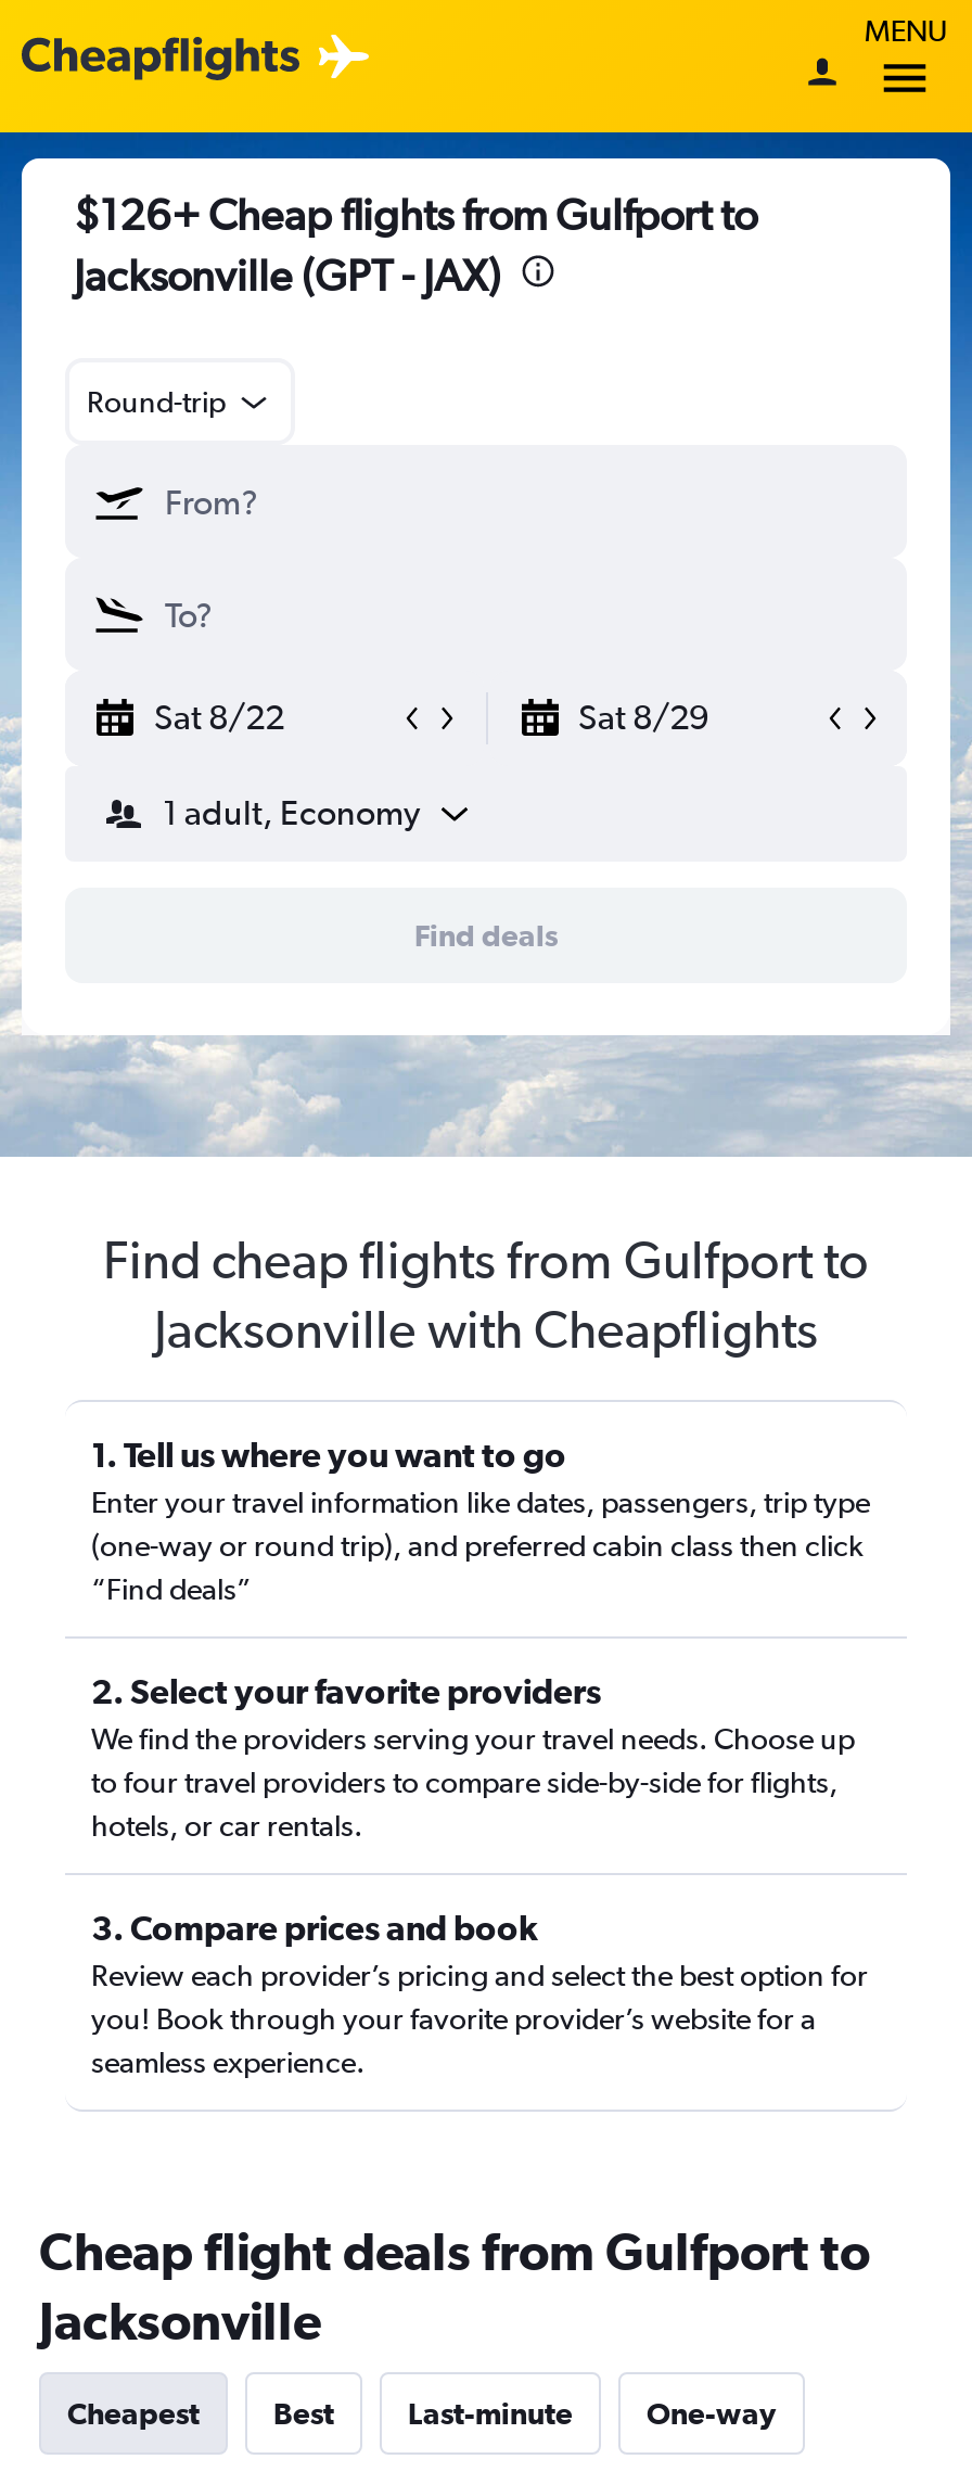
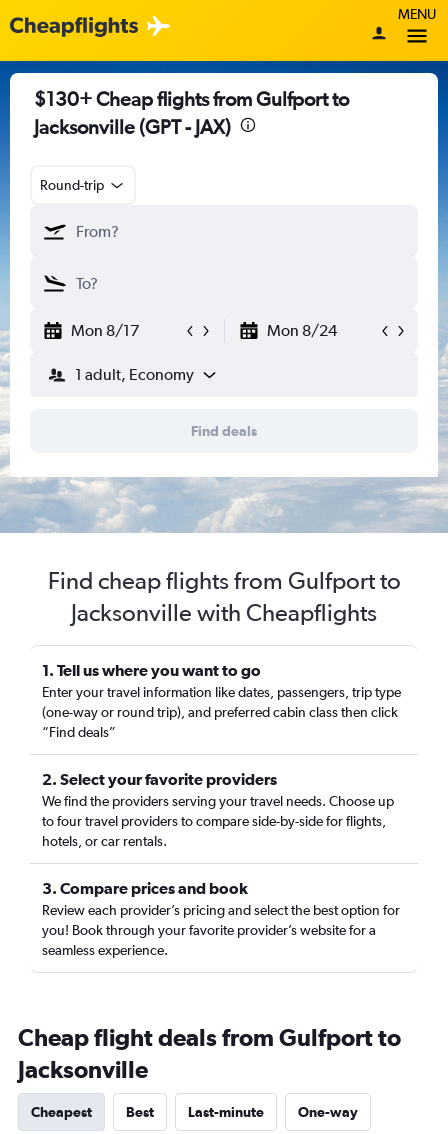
[74,189,757,239] $126+ Cheap flights from Gulfport to -> [34,87,349,110] $130+ Cheap flights from Gulfport to
[154,697,708,738] Sat 8/22 | Sat 8/29 -> [71,321,336,340] Mon 8/17 | Mon 8/24

